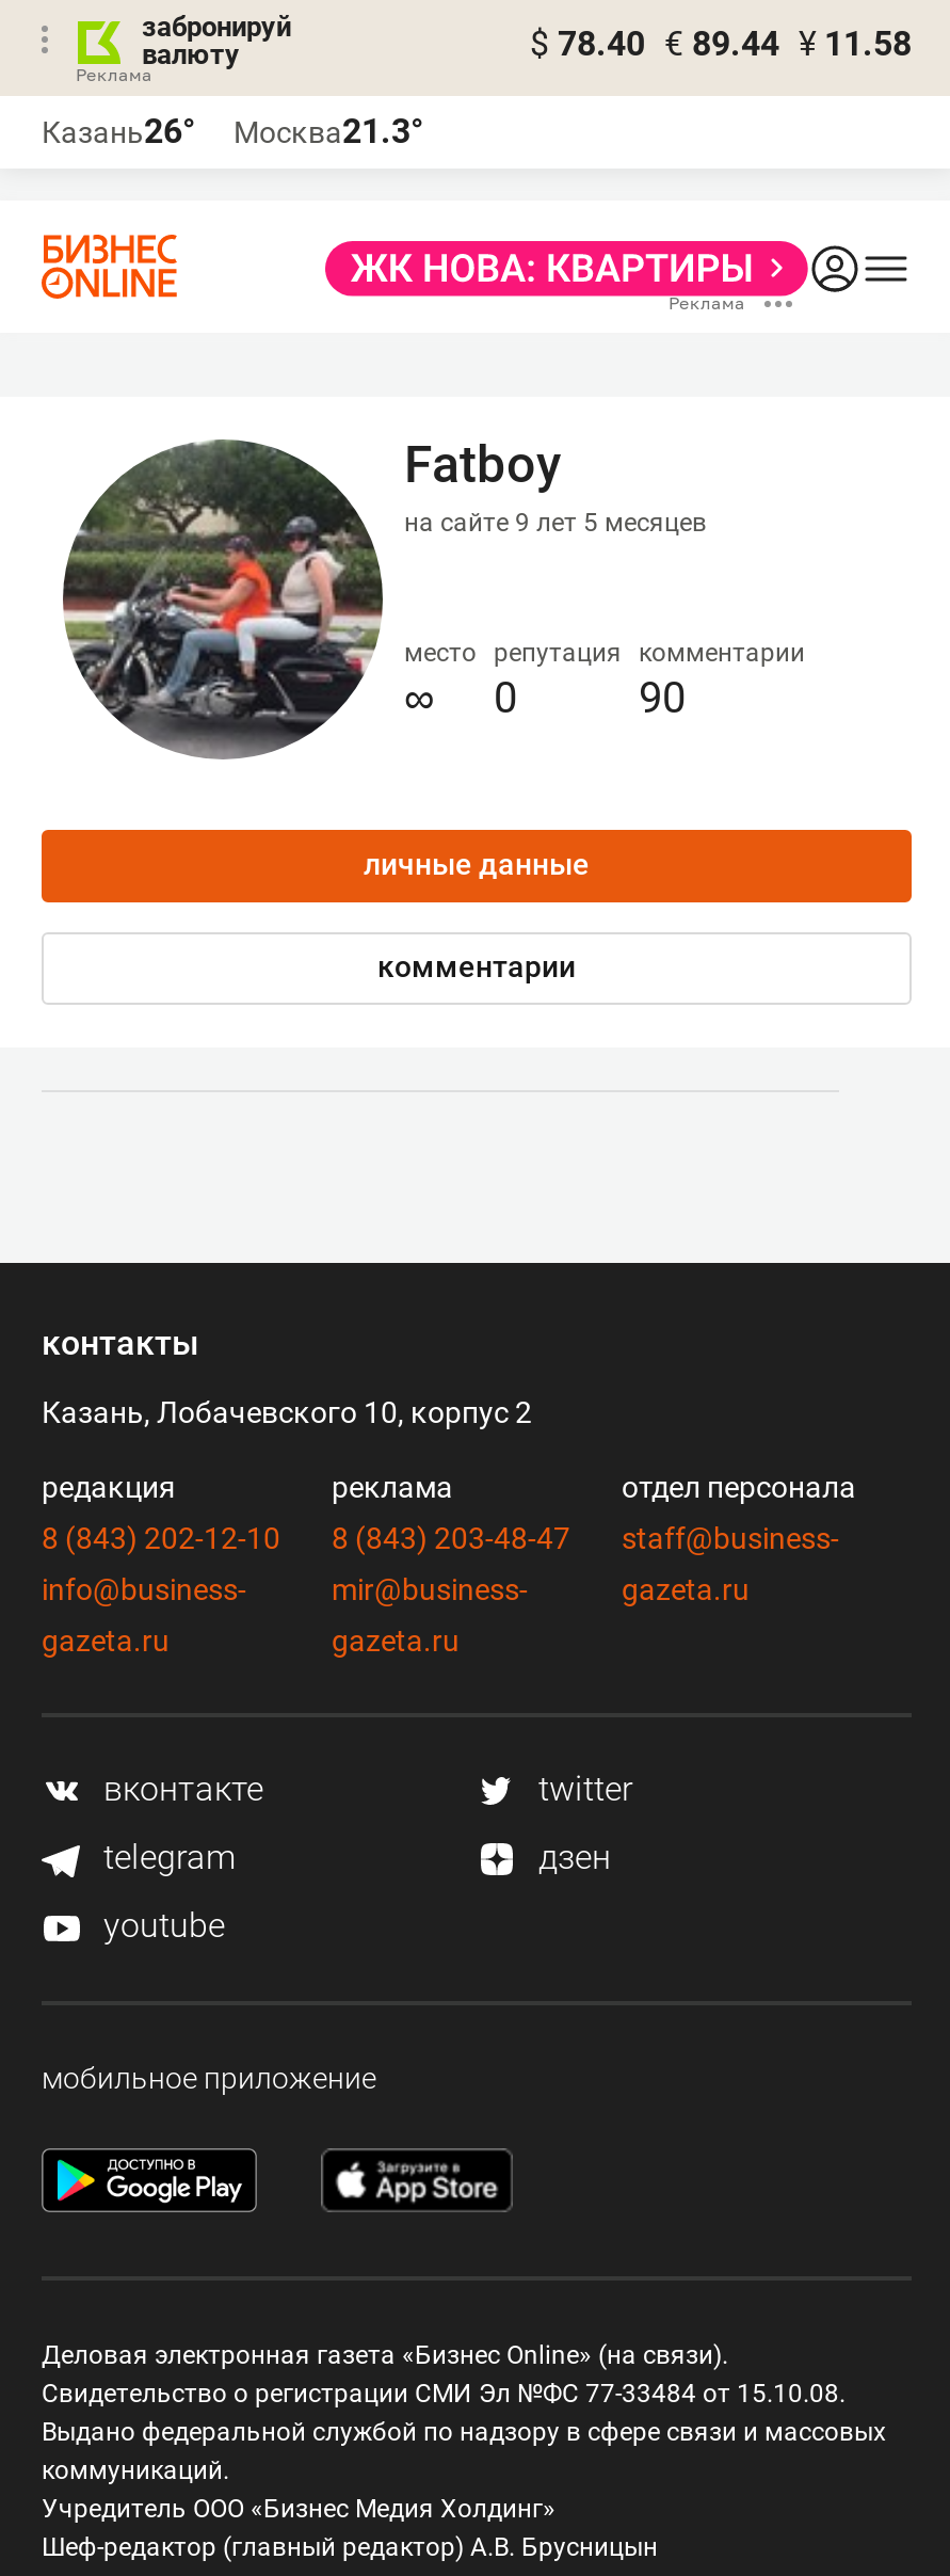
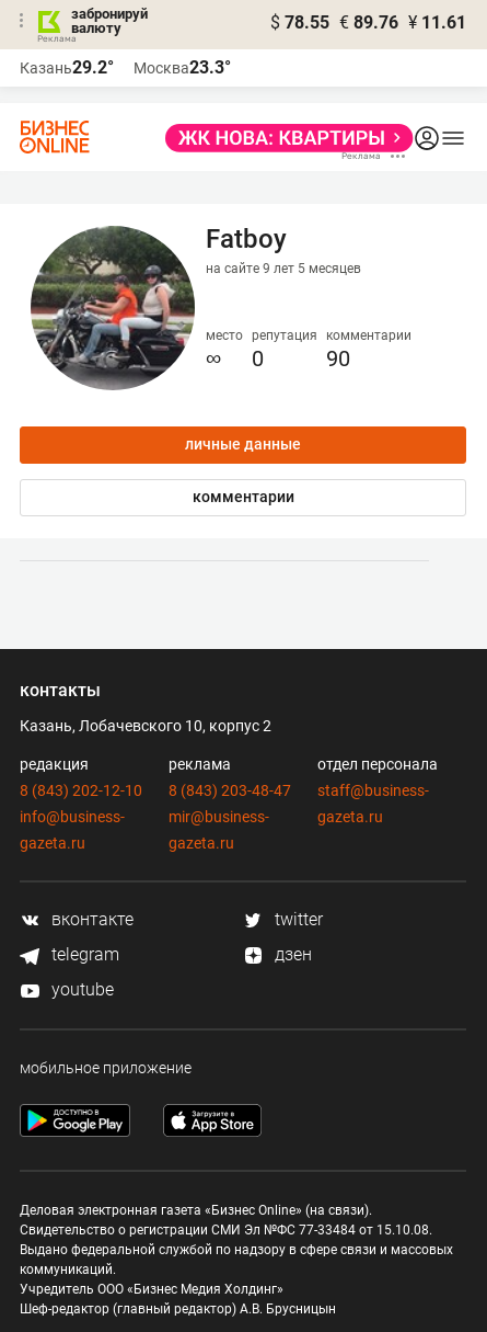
[530,23,912,64] $ 78.40 € 89.44 ¥ 11.58 -> [270,12,466,33] $ 78.55 € 89.76 ¥ 11.61
[42,111,195,151] Казань26° -> [20,57,114,78] Казань29.2°
[234,111,423,151] Москва21.3° -> [134,57,231,78] Москва23.3°

